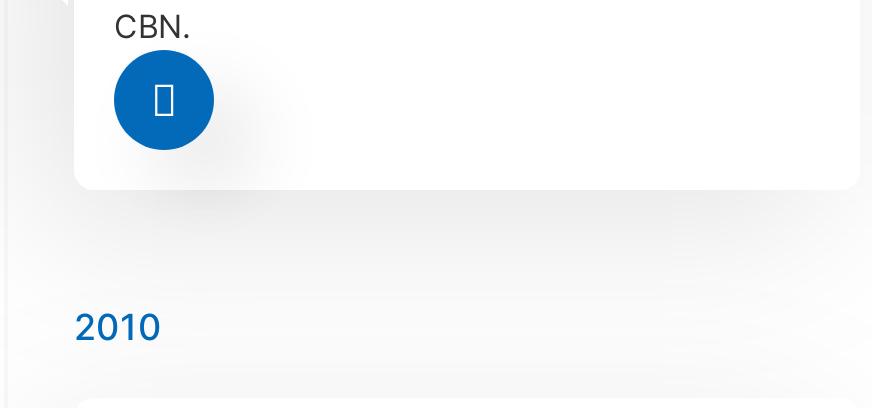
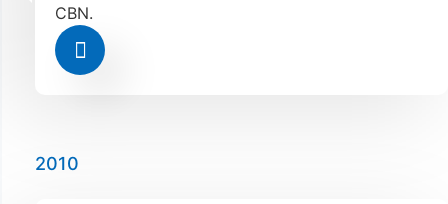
[94,60,216,152] [image] -> [54,30,115,76] [image]

